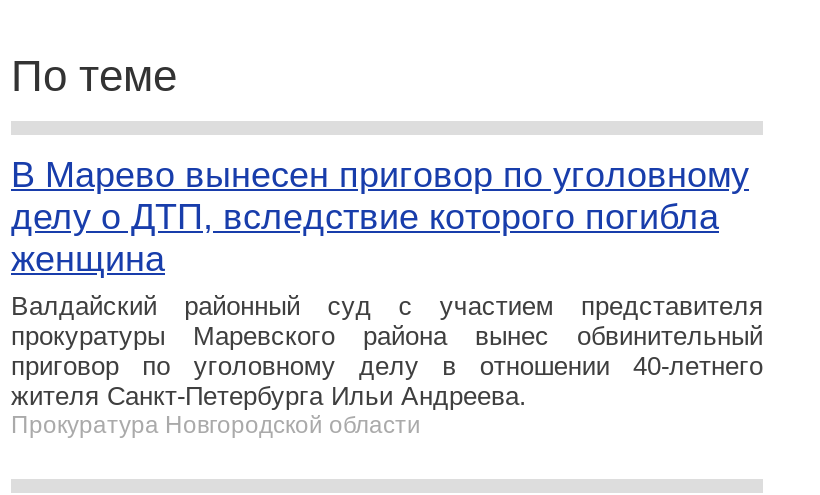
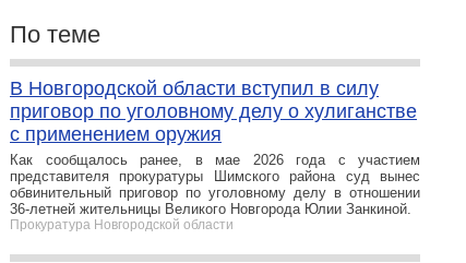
[11,154,763,410] В Марево вынесен приговор по уголовному | делу о ДТП, вследствие которого погибла | женщина | Валдайский районный суд с участием представителя | прокуратуры Маревского района вынес обвинительный | приговор по уголовному делу в отношении 40-летнего | жителя Санкт-Петербурга Ильи Андреева. -> [10,77,420,217] В Новгородской области вступил в силу | приговор по уголовному делу о хулиганстве | с применением оружия | Как сообщалось ранее, в мае 2026 года с участием | представителя прокуратуры Шимского района суд вынес | обвинительный приговор по уголовному делу в отношении | 36-летней жительницы Великого Новгорода Юлии Занкиной.

